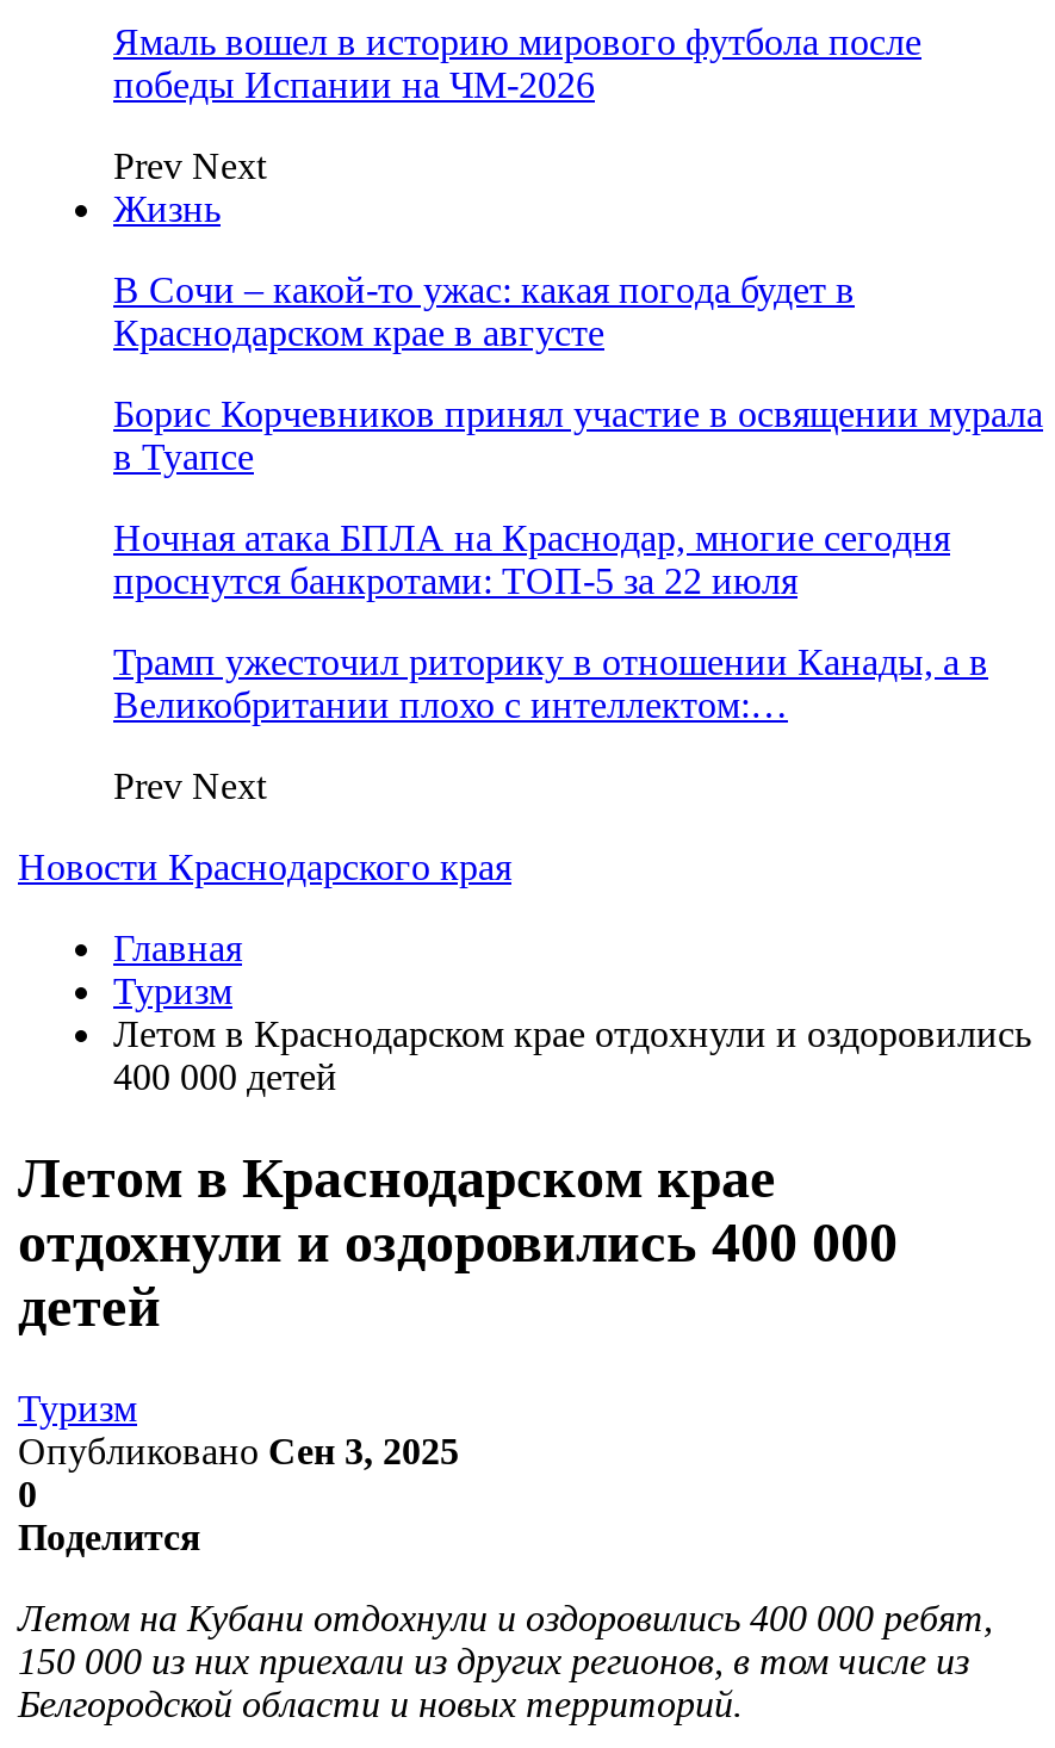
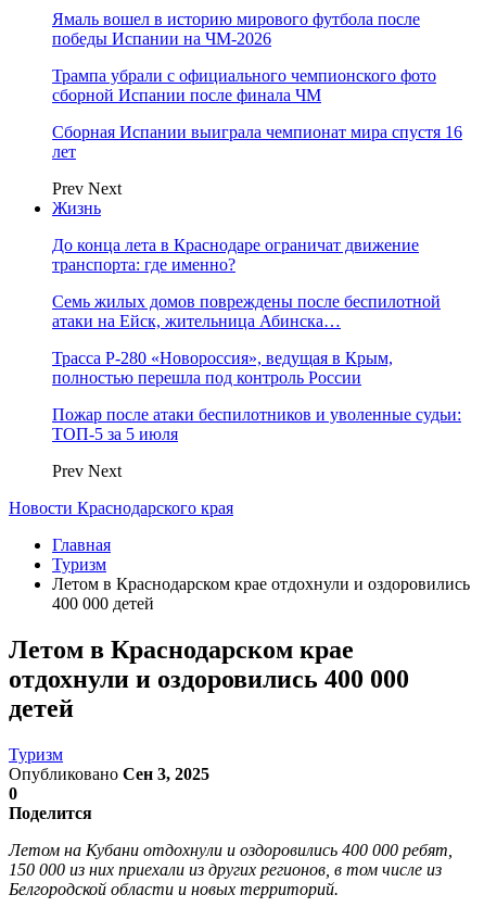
none -> [52,66,462,161] Трампа убрали с официального чемпионского фото | сборной Испании после финала ЧМ | Сборная Испании выиграла чемпионат мира спустя 16 | лет
[113,269,855,353] В Сочи – какой-то ужас: какая погода будет в | Краснодарском крае в августе -> [52,236,419,274] До конца лета в Краснодаре ограничат движение | транспорта: где именно?
[113,393,1043,477] Борис Корчевников принял участие в освящении мурала | в Туапсе -> [52,292,441,330] Семь жилых домов повреждены после беспилотной | атаки на Ейск, жительница Абинска…
[113,517,950,601] Ночная атака БПЛА на Краснодар, многие сегодня | проснутся банкротами: ТОП-5 за 22 июля -> [52,349,393,387] Трасса Р-280 «Новороссия», ведущая в Крым, | полностью перешла под контроль России
[113,641,988,725] Трамп ужесточил риторику в отношении Канады, а в | Великобритании плохо с интеллектом:… -> [52,405,461,443] Пожар после атаки беспилотников и уволенные судьи: | ТОП-5 за 5 июля

